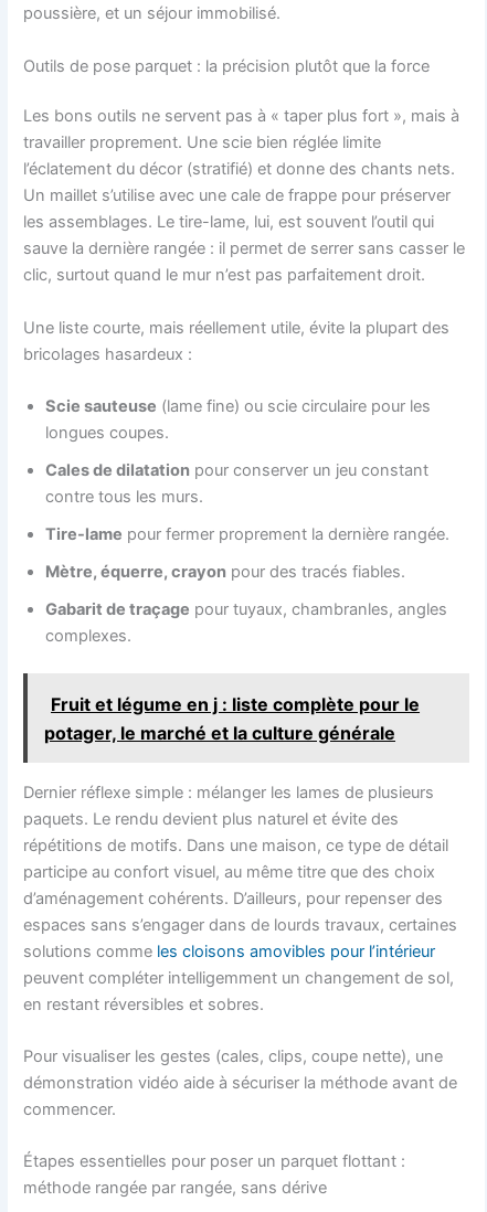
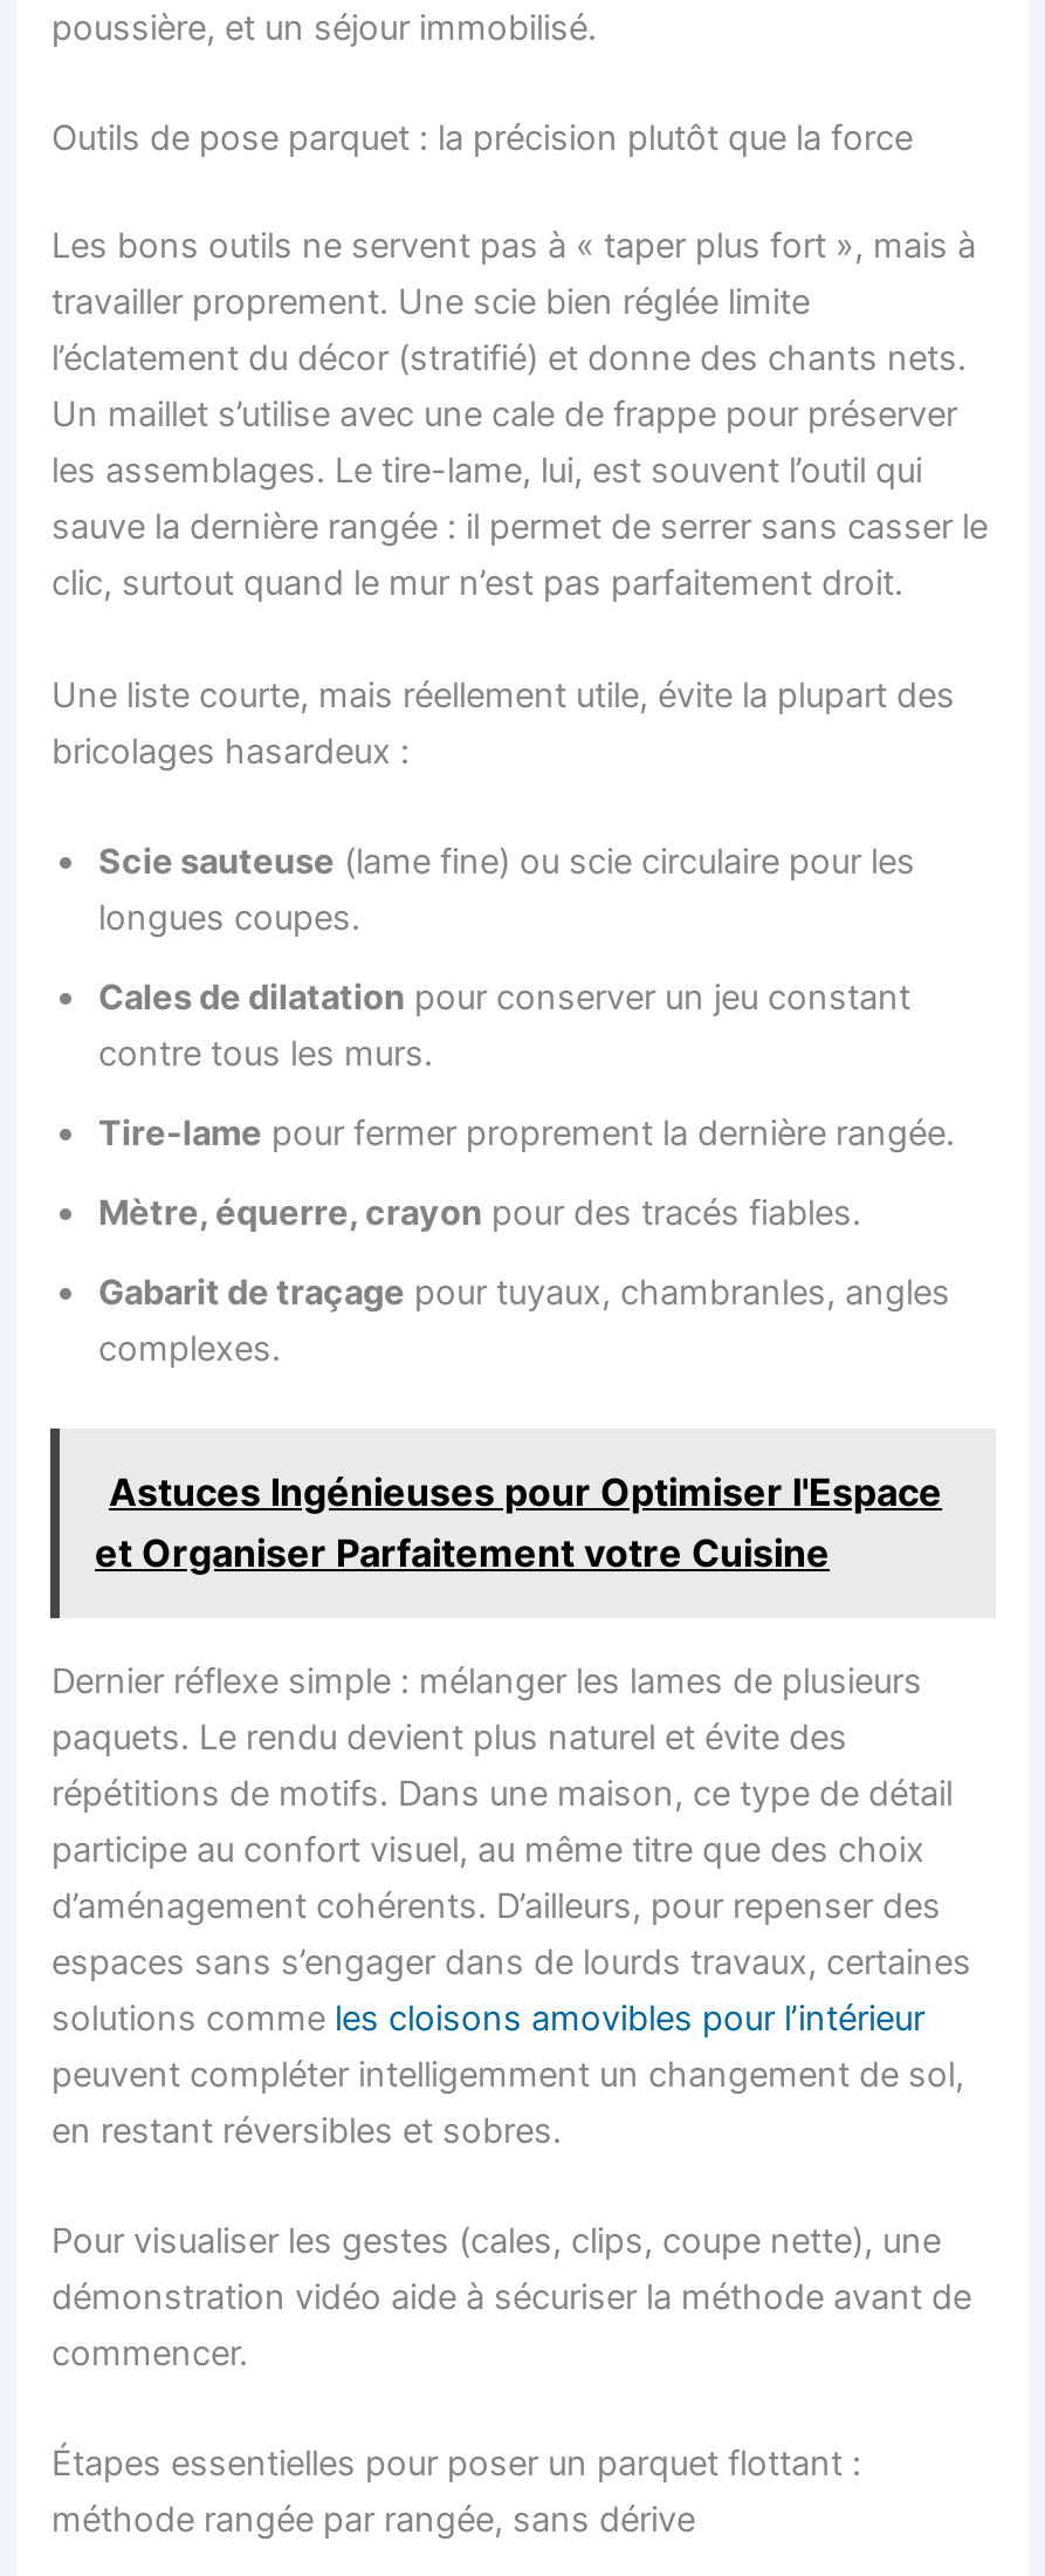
[44,693,420,744] Fruit et légume en j : liste complète pour le | potager, le marché et la culture générale -> [95,1470,942,1577] Astuces Ingénieuses pour Optimiser l'Espace | et Organiser Parfaitement votre Cuisine

